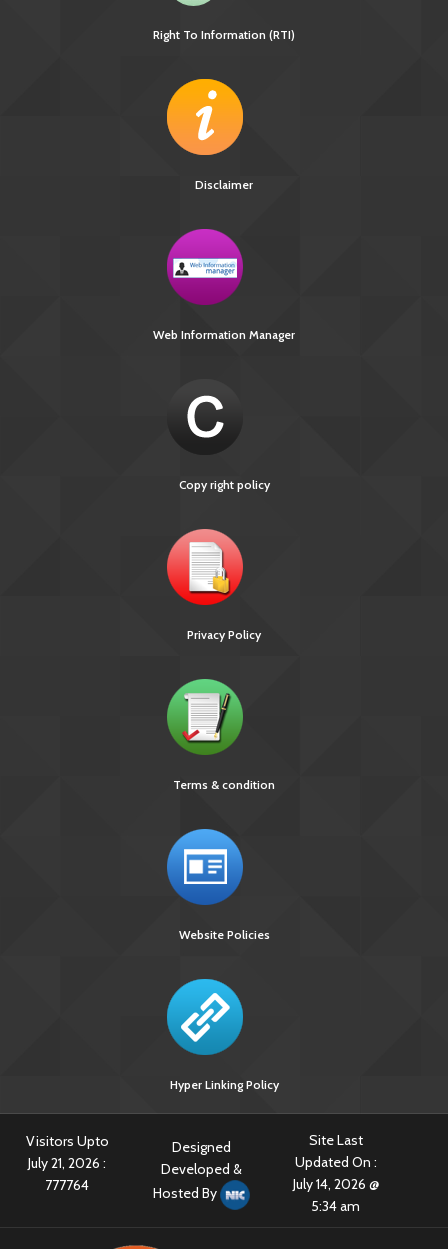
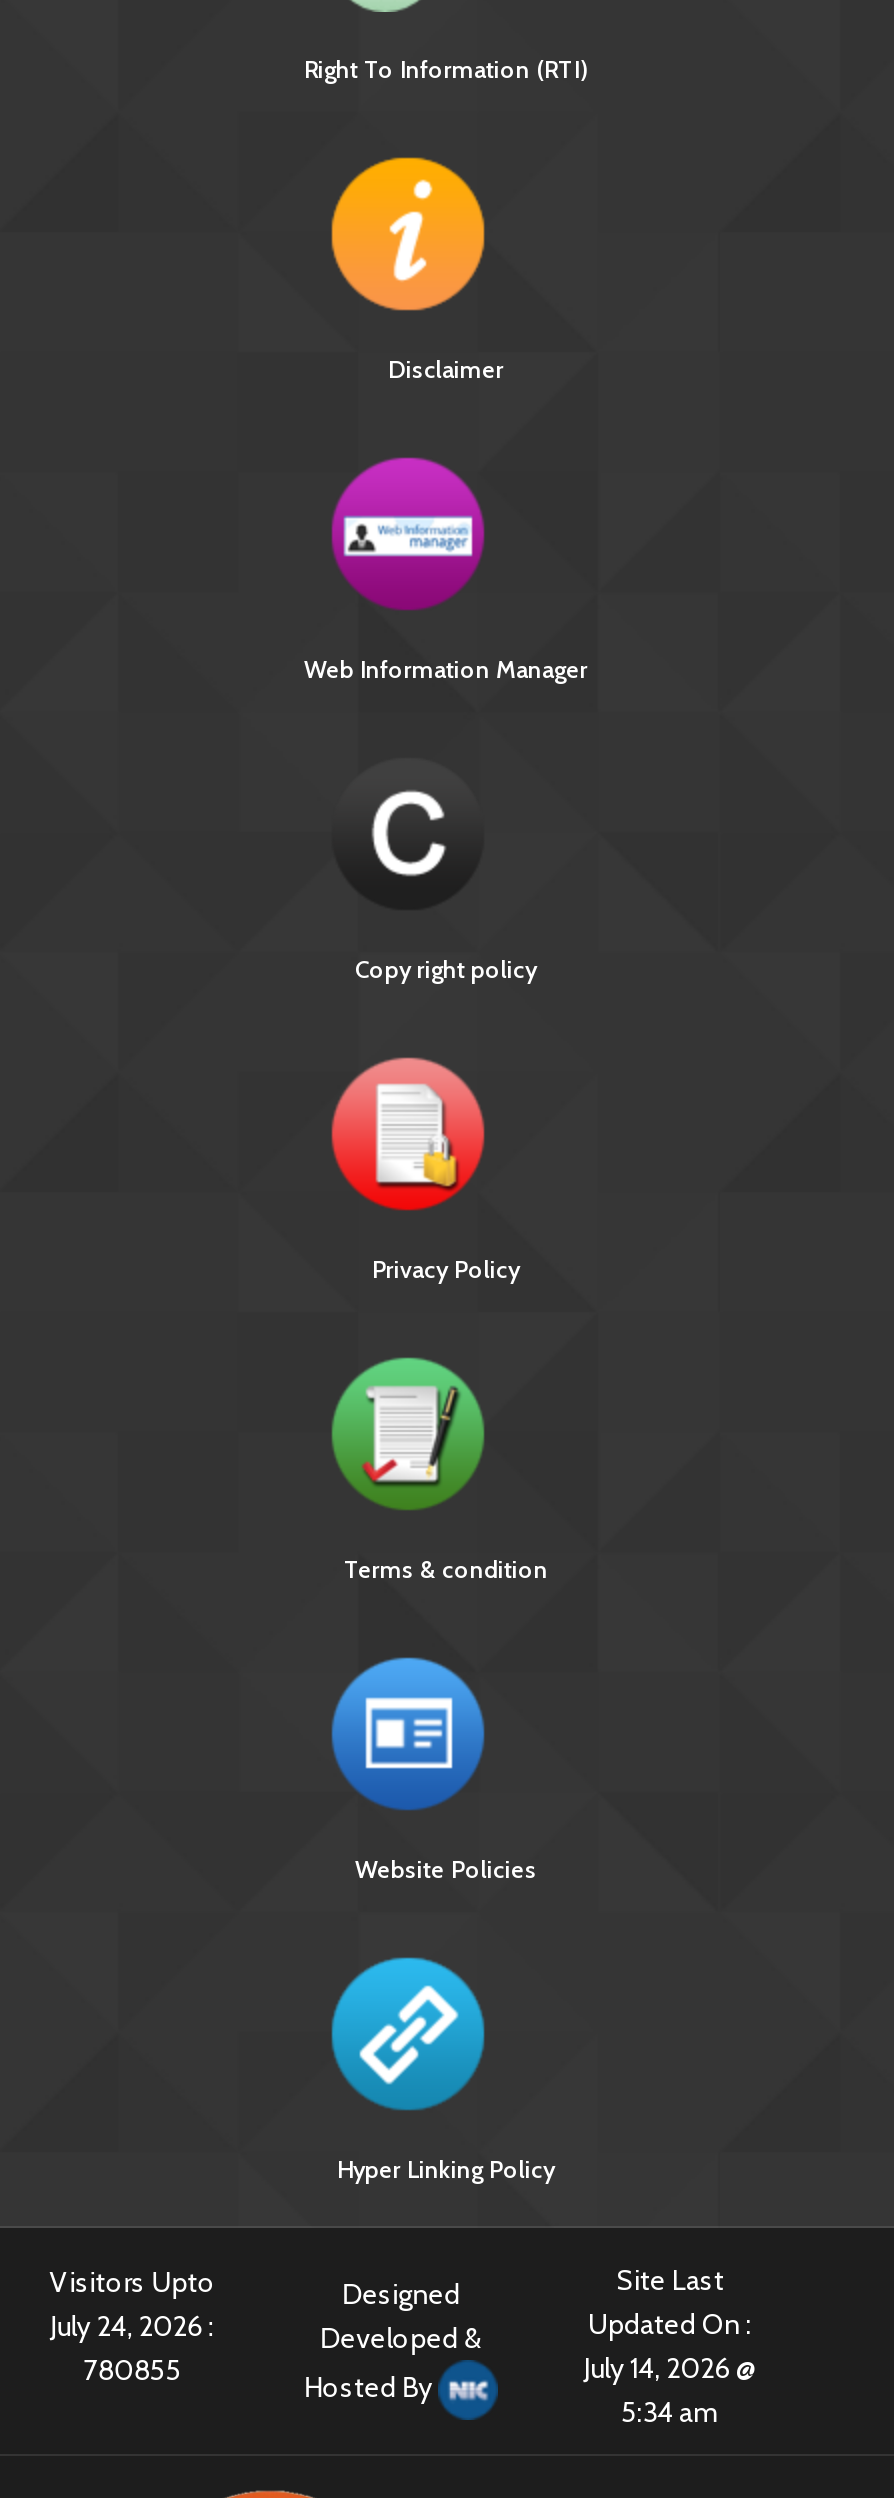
[28,1153,106,1171] July 21, 2026 : -> [50,2307,214,2343] July 24, 2026 :
[45,1175,89,1193] 777764 -> [83,2351,181,2387] 780855

